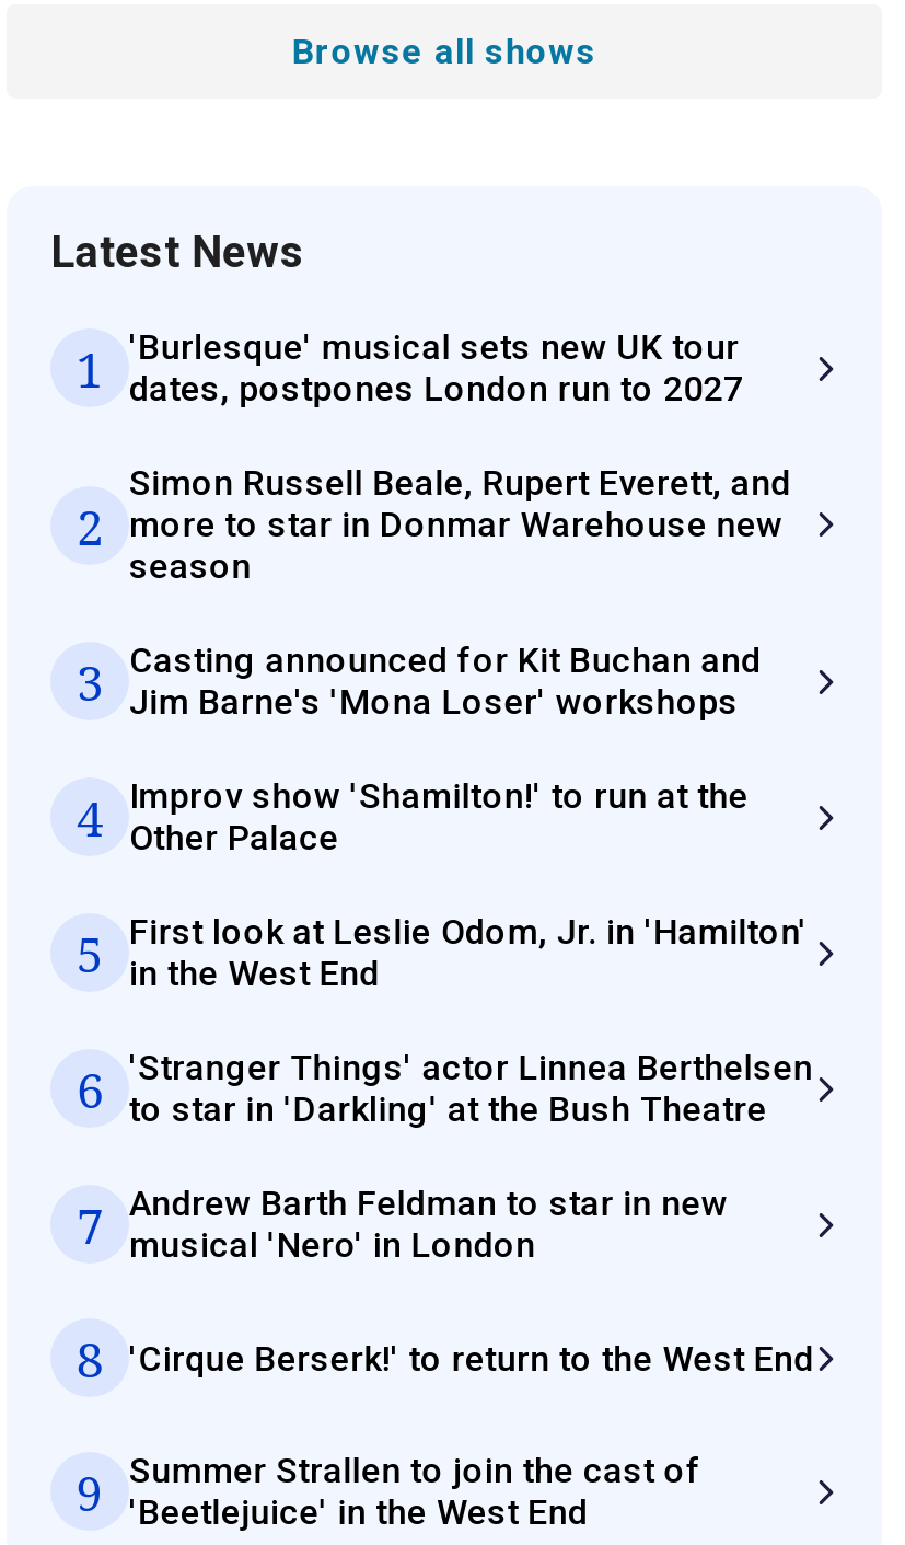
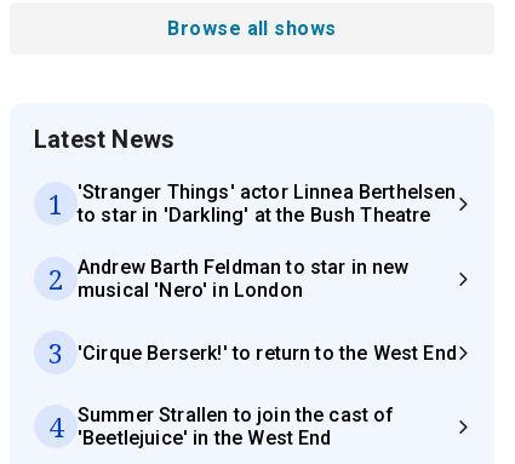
[76,326,743,557] 'Burlesque' musical sets new UK tour | dates, postpones London run to 2027 | 2 -> none
[76,462,808,1121] Simon Russell Beale, Rupert Everett, and | more to star in Donmar Warehouse new | season | 3 | Casting announced for Kit Buchan and | Jim Barne's 'Mona Loser' workshops | 4 | Improv show 'Shamilton!' to run at the | Other Palace | 5 | First look at Leslie Odom, Jr. in 'Hamilton' | in the West End | 6 -> none
[76,1183,728,1266] 7 Andrew Barth Feldman to star in new musical 'Nero' in London -> [48,256,409,302] 2 Andrew Barth Feldman to star in new musical 'Nero' in London
[76,1325,814,1391] 8 'Cirque Berserk!' to return to the West End -> [48,334,457,371] 3 'Cirque Berserk!' to return to the West End
[76,1450,702,1533] 9 Summer Strallen to join the cast of 'Beetlejuice' in the West End -> [48,403,395,449] 4 Summer Strallen to join the cast of 'Beetlejuice' in the West End

